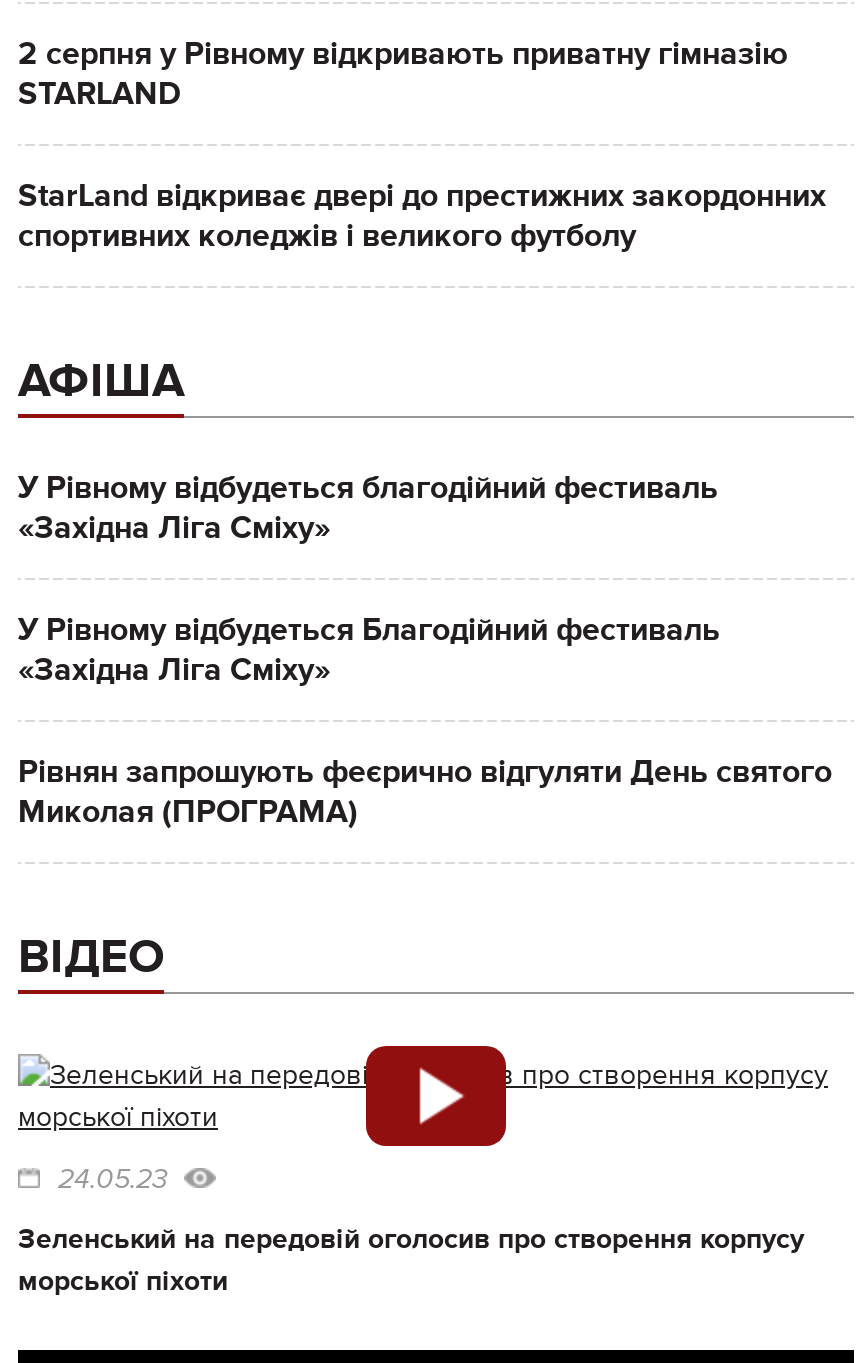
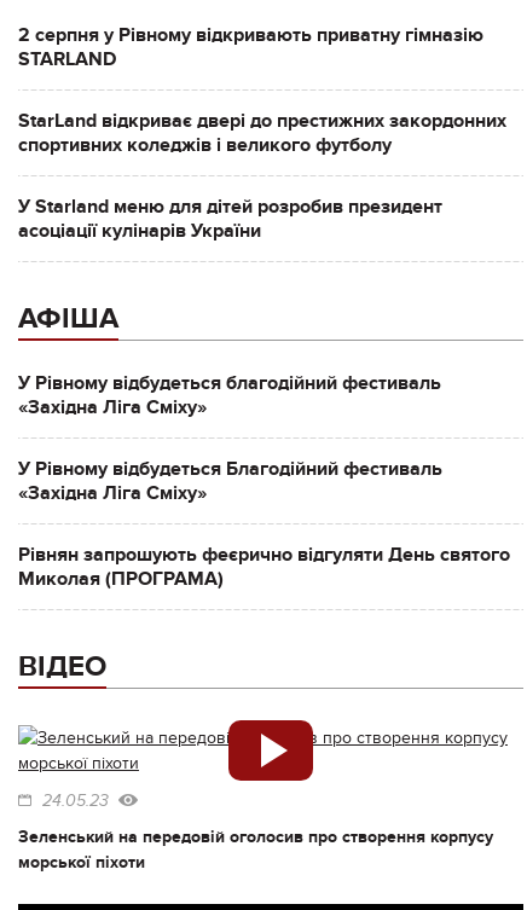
none -> [18,194,442,243] У Starland меню для дітей розробив президент | асоціації кулінарів України

